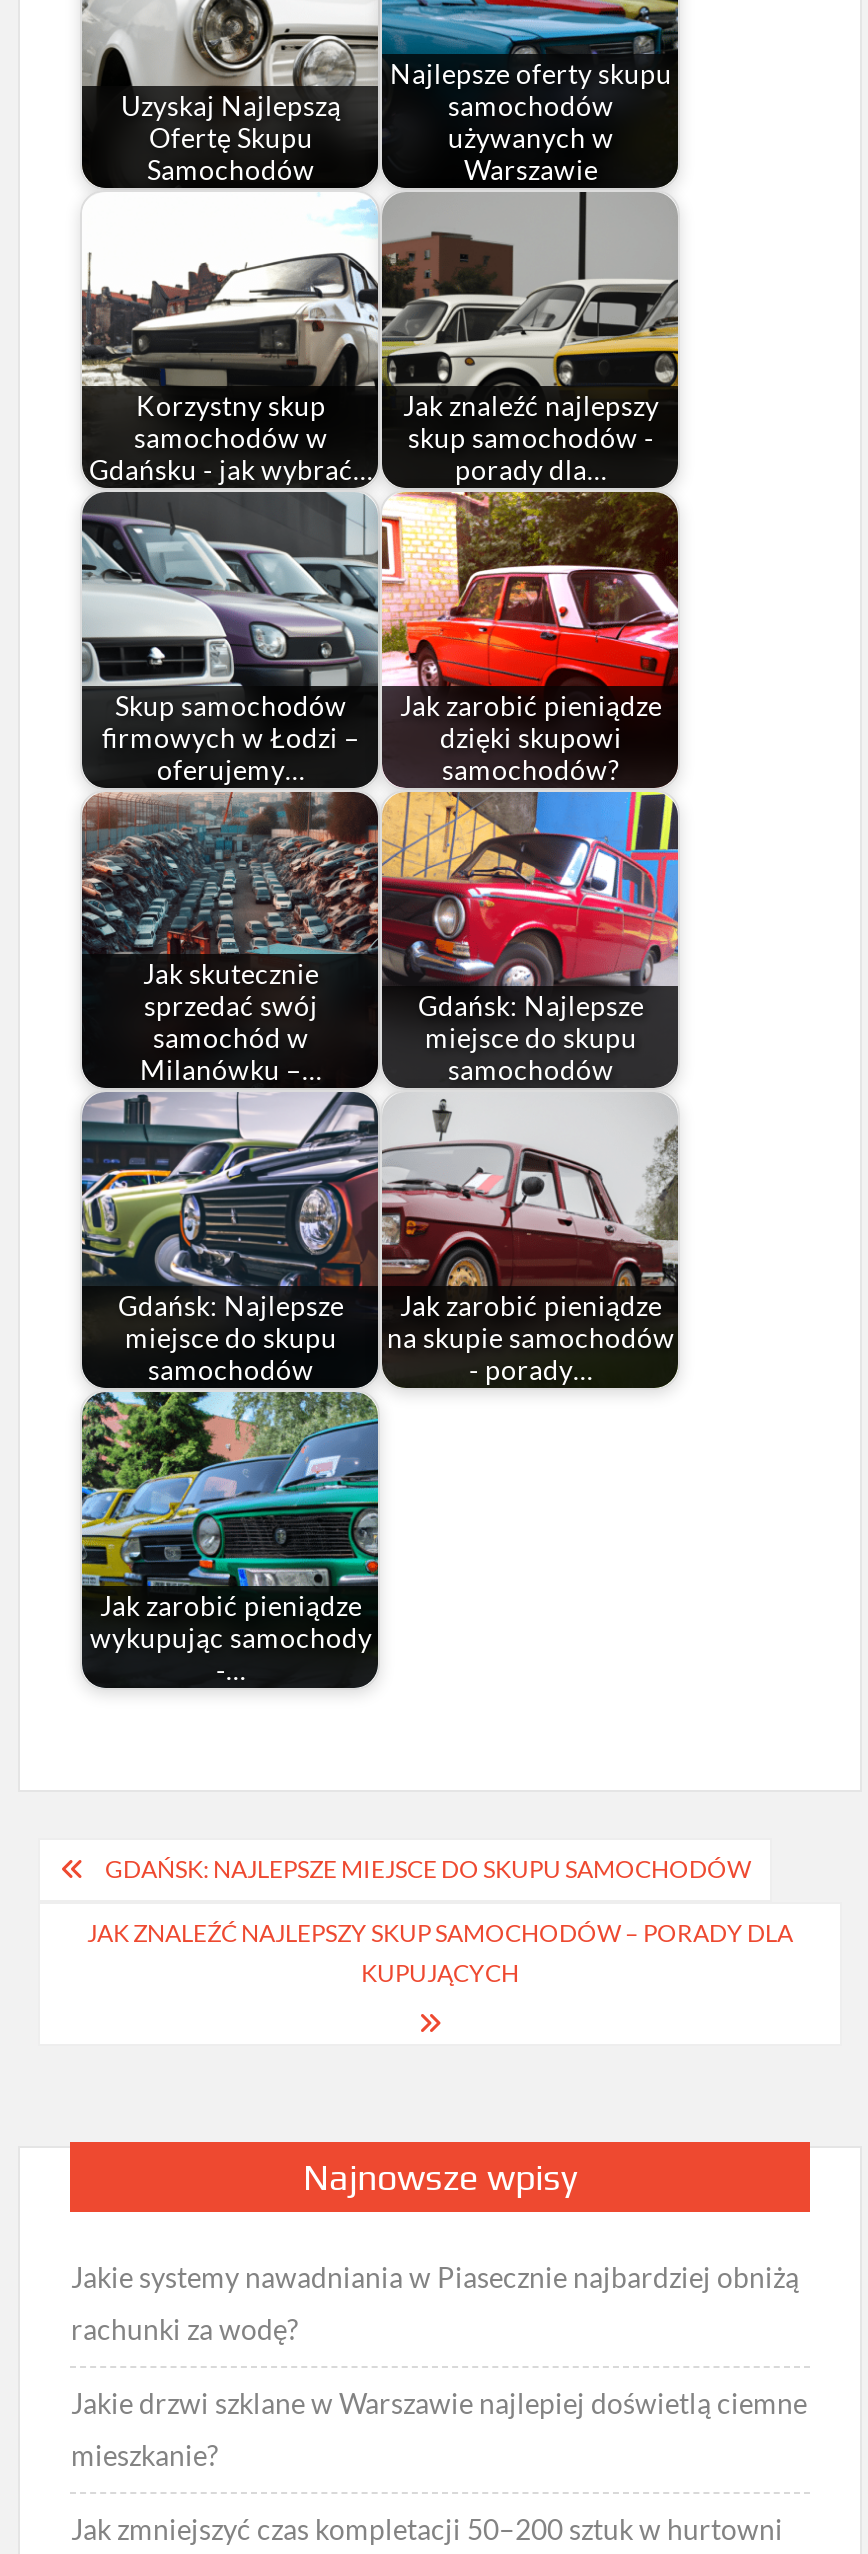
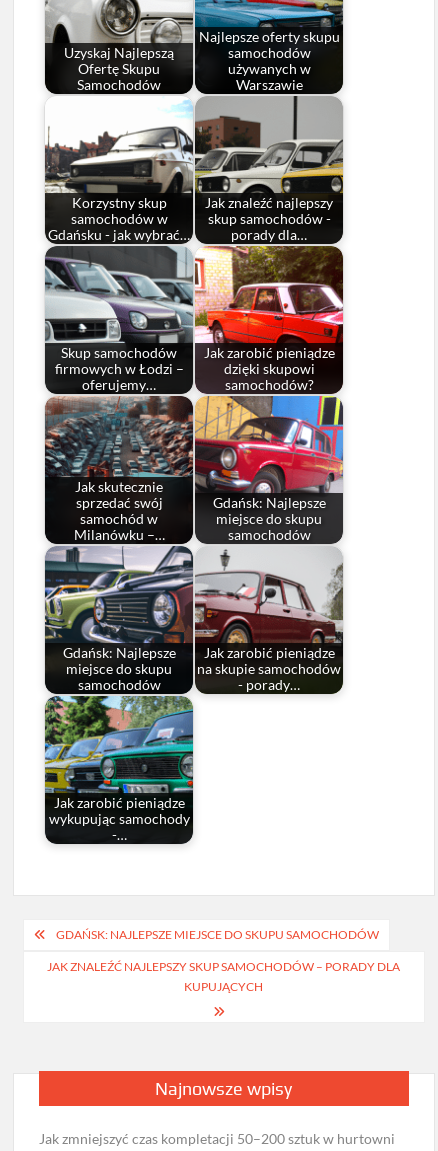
[71,2259,807,2471] Jakie systemy nawadniania w Piasecznie najbardziej obniżą | rachunki za wodę? | Jakie drzwi szklane w Warszawie najlepiej doświetlą ciemne | mieszkanie? -> none

